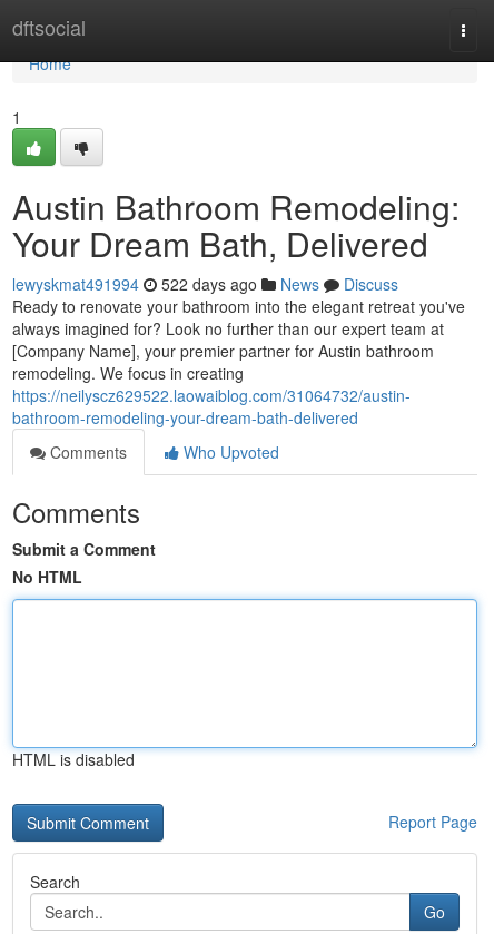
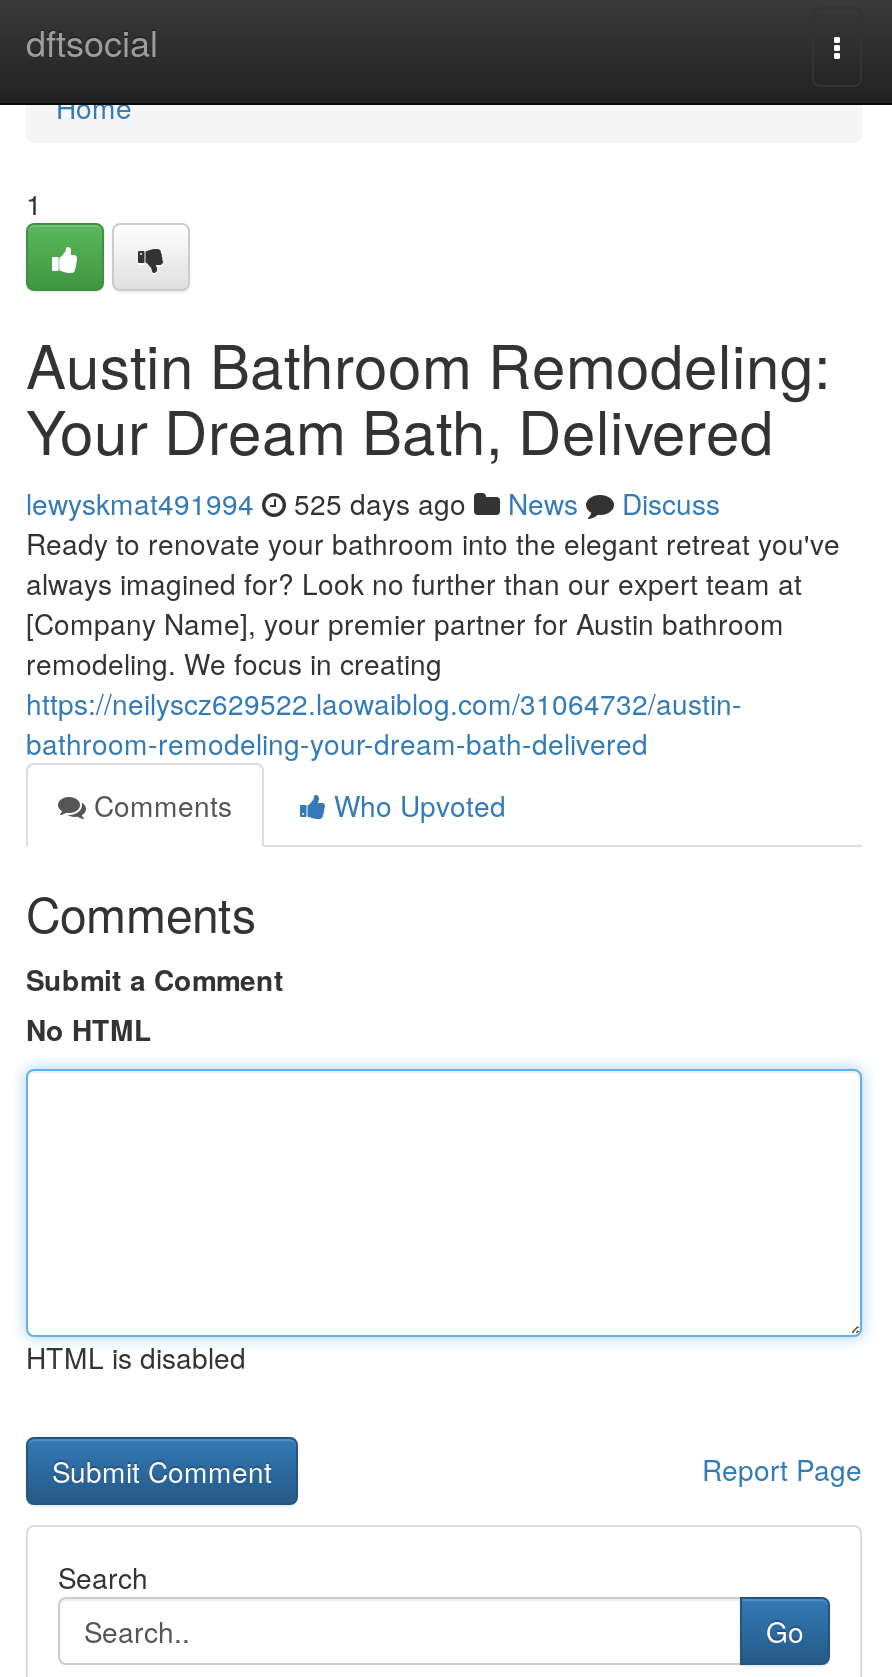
[12,273,398,295] lewyskmat491994 522 days ago News Discuss -> [26,483,720,523] lewyskmat491994 525 days ago News Discuss

